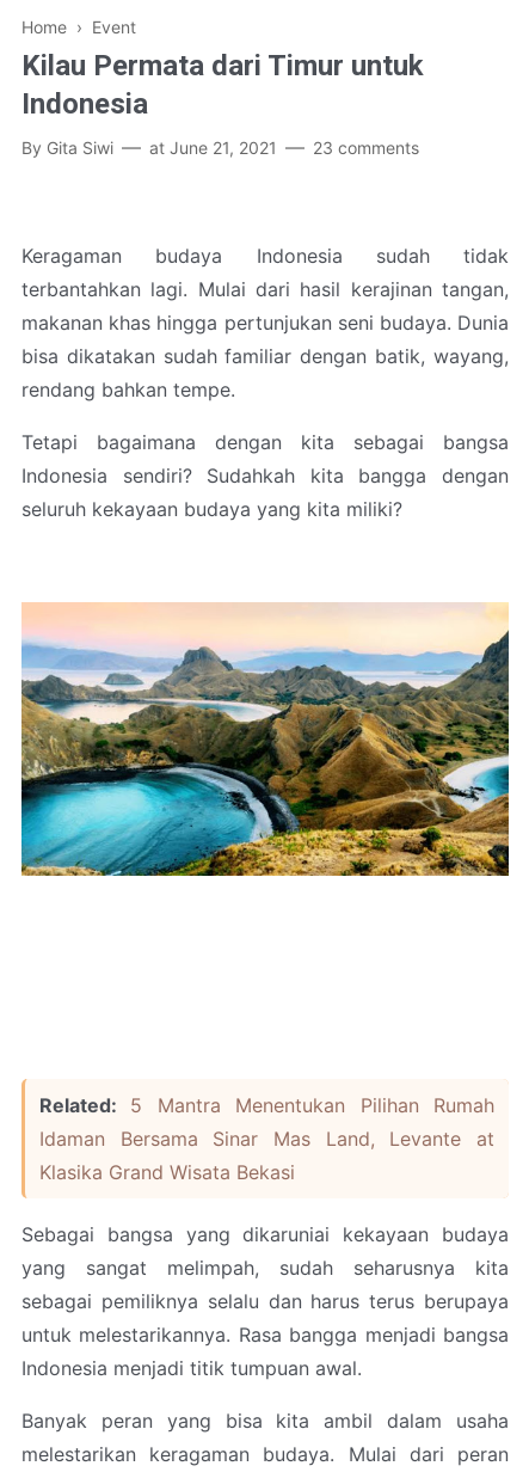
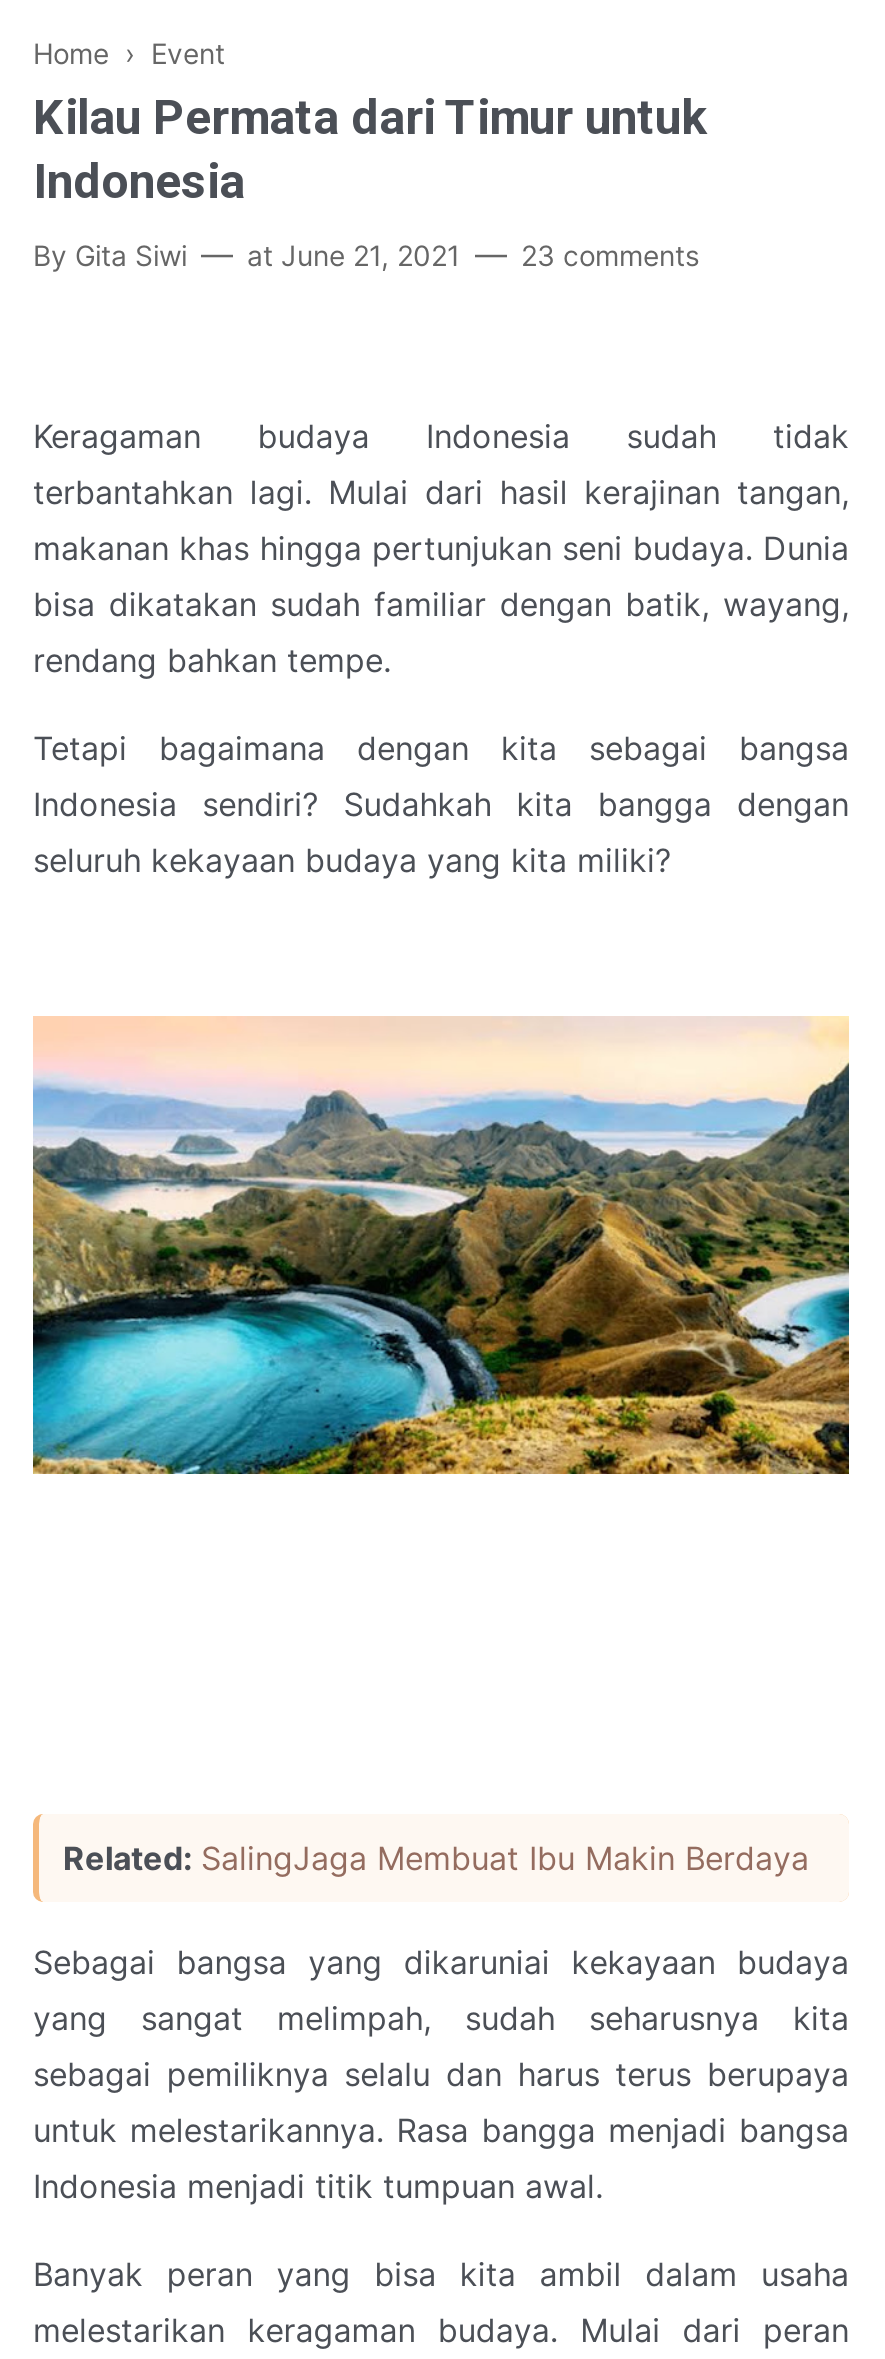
[39,1093,494,1184] Related: 5 Mantra Menentukan Pilihan Rumah | Idaman Bersama Sinar Mas Land, Levante at | Klasika Grand Wisata Bekasi -> [63,1838,809,1878] Related: SalingJaga Membuat Ibu Makin Berdaya

